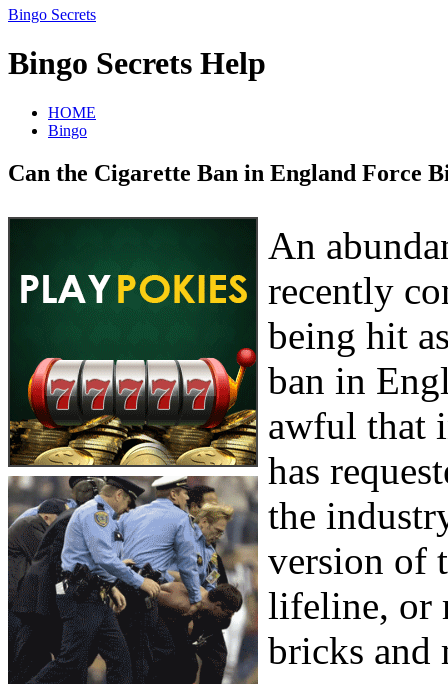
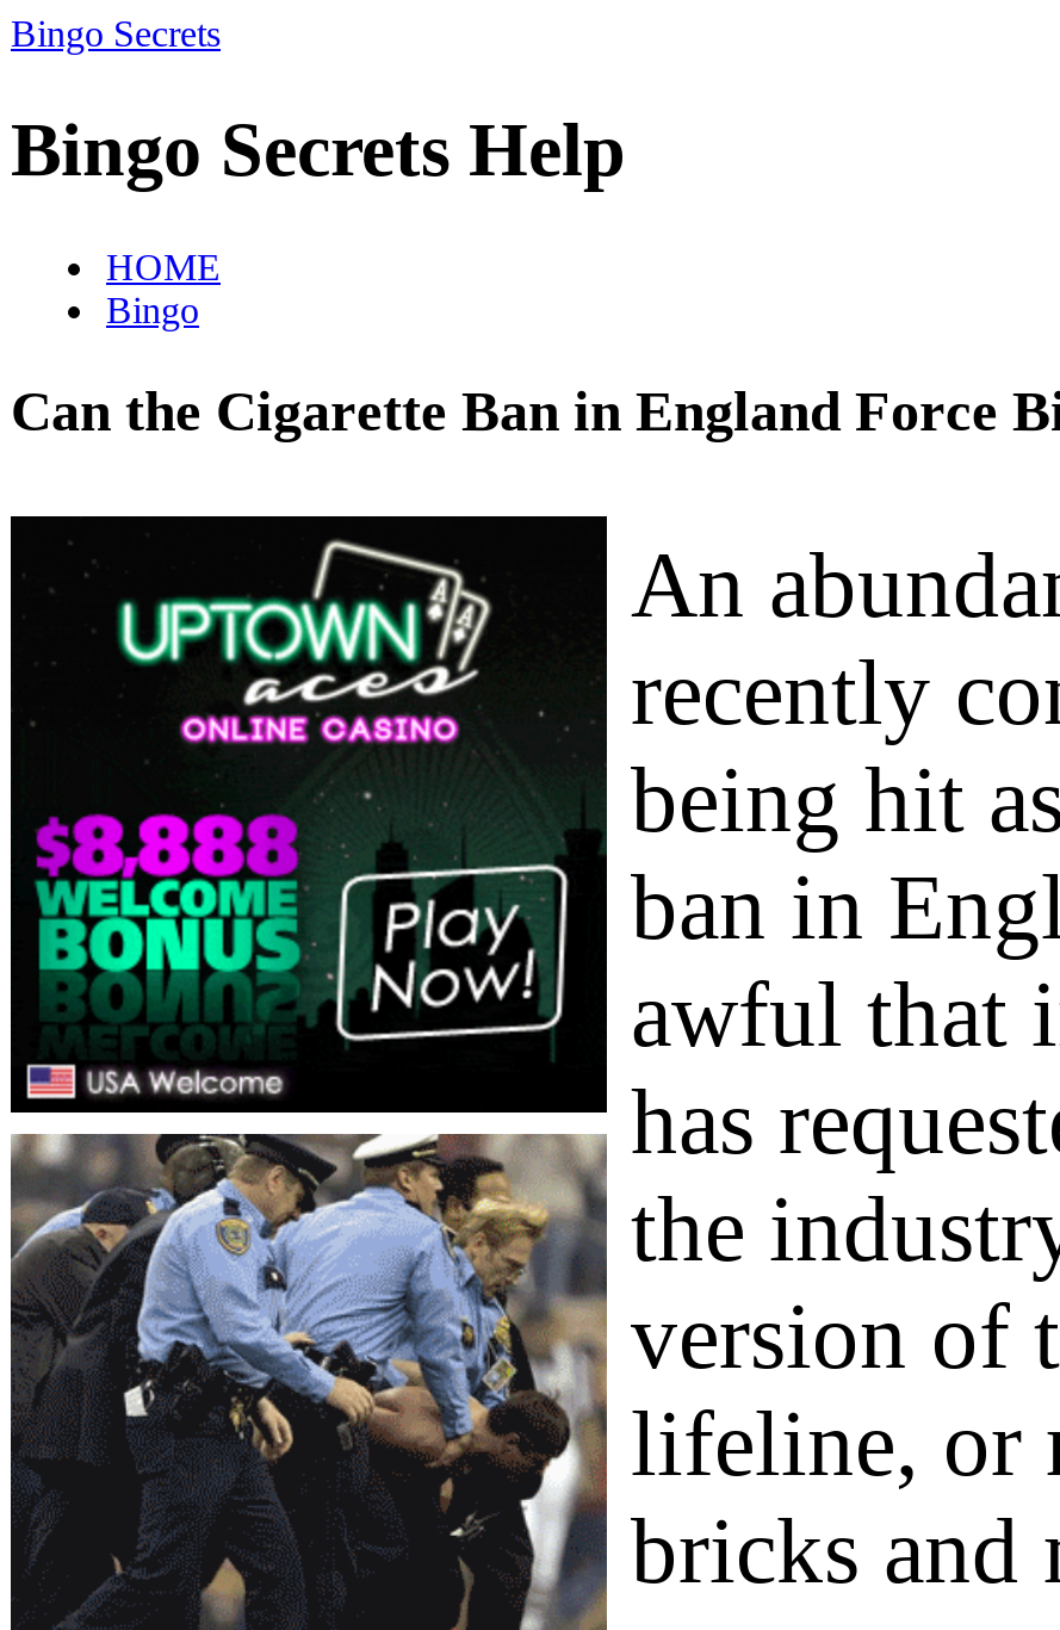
[8,217,258,467] [image] -> [13,519,607,1113] [image]

